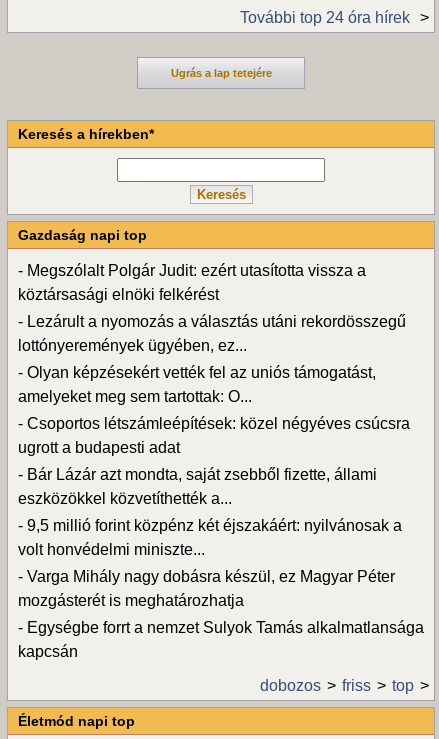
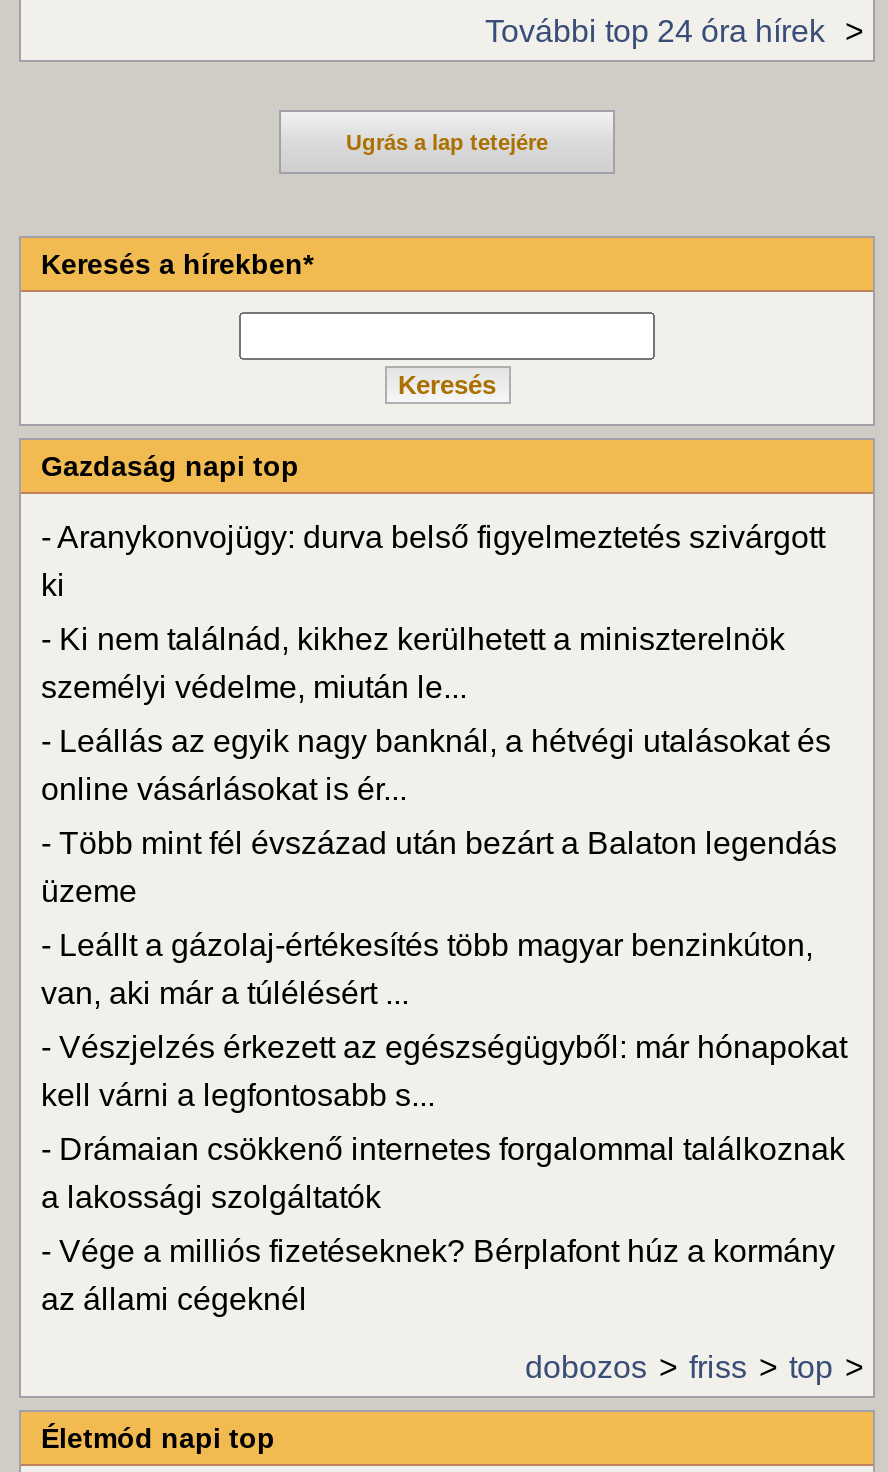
[18,262,366,303] - Megszólalt Polgár Judit: ezért utasította vissza a | köztársasági elnöki felkérést -> [41,520,825,602] - Aranykonvojügy: durva belső figyelmeztetés szivárgott | ki
[18,313,406,354] - Lezárult a nyomozás a választás utáni rekordösszegű | lottónyeremények ügyében, ez... -> [41,622,785,704] - Ki nem találnád, kikhez kerülhetett a miniszterelnök | személyi védelme, miután le...
[18,364,376,405] - Olyan képzésekért vették fel az uniós támogatást, | amelyeket meg sem tartottak: O... -> [41,724,831,806] - Leállás az egyik nagy banknál, a hétvégi utalásokat és | online vásárlásokat is ér...
[18,415,410,456] - Csoportos létszámleépítések: közel négyéves csúcsra | ugrott a budapesti adat -> [41,826,837,908] - Több mint fél évszázad után bezárt a Balaton legendás | üzeme
[18,466,377,507] - Bár Lázár azt mondta, saját zsebből fizette, állami | eszközökkel közvetíthették a... -> [41,928,813,1010] - Leállt a gázolaj-értékesítés több magyar benzinkúton, | van, aki már a túlélésért ...
[18,517,402,558] - 9,5 millió forint közpénz két éjszakáért: nyilvánosak a | volt honvédelmi miniszte... -> [41,1030,847,1112] - Vészjelzés érkezett az egészségügyből: már hónapokat | kell várni a legfontosabb s...
[18,568,395,609] - Varga Mihály nagy dobásra készül, ez Magyar Péter | mozgásterét is meghatározhatja -> [41,1132,845,1214] - Drámaian csökkenő internetes forgalommal találkoznak | a lakossági szolgáltatók
[18,619,424,660] - Egységbe forrt a nemzet Sulyok Tamás alkalmatlansága | kapcsán -> [41,1234,835,1316] - Vége a milliós fizetéseknek? Bérplafont húz a kormány | az állami cégeknél

